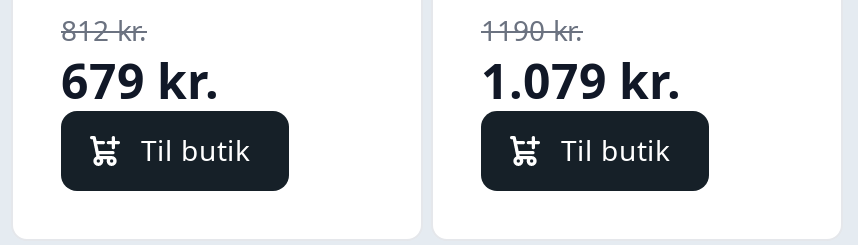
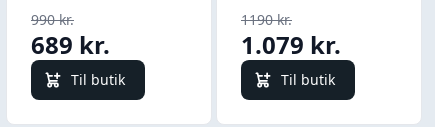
[61,11,147,49] 812 kr. -> [31,10,74,29] 990 kr.
[61,47,219,113] 679 kr. -> [31,28,110,61] 689 kr.

